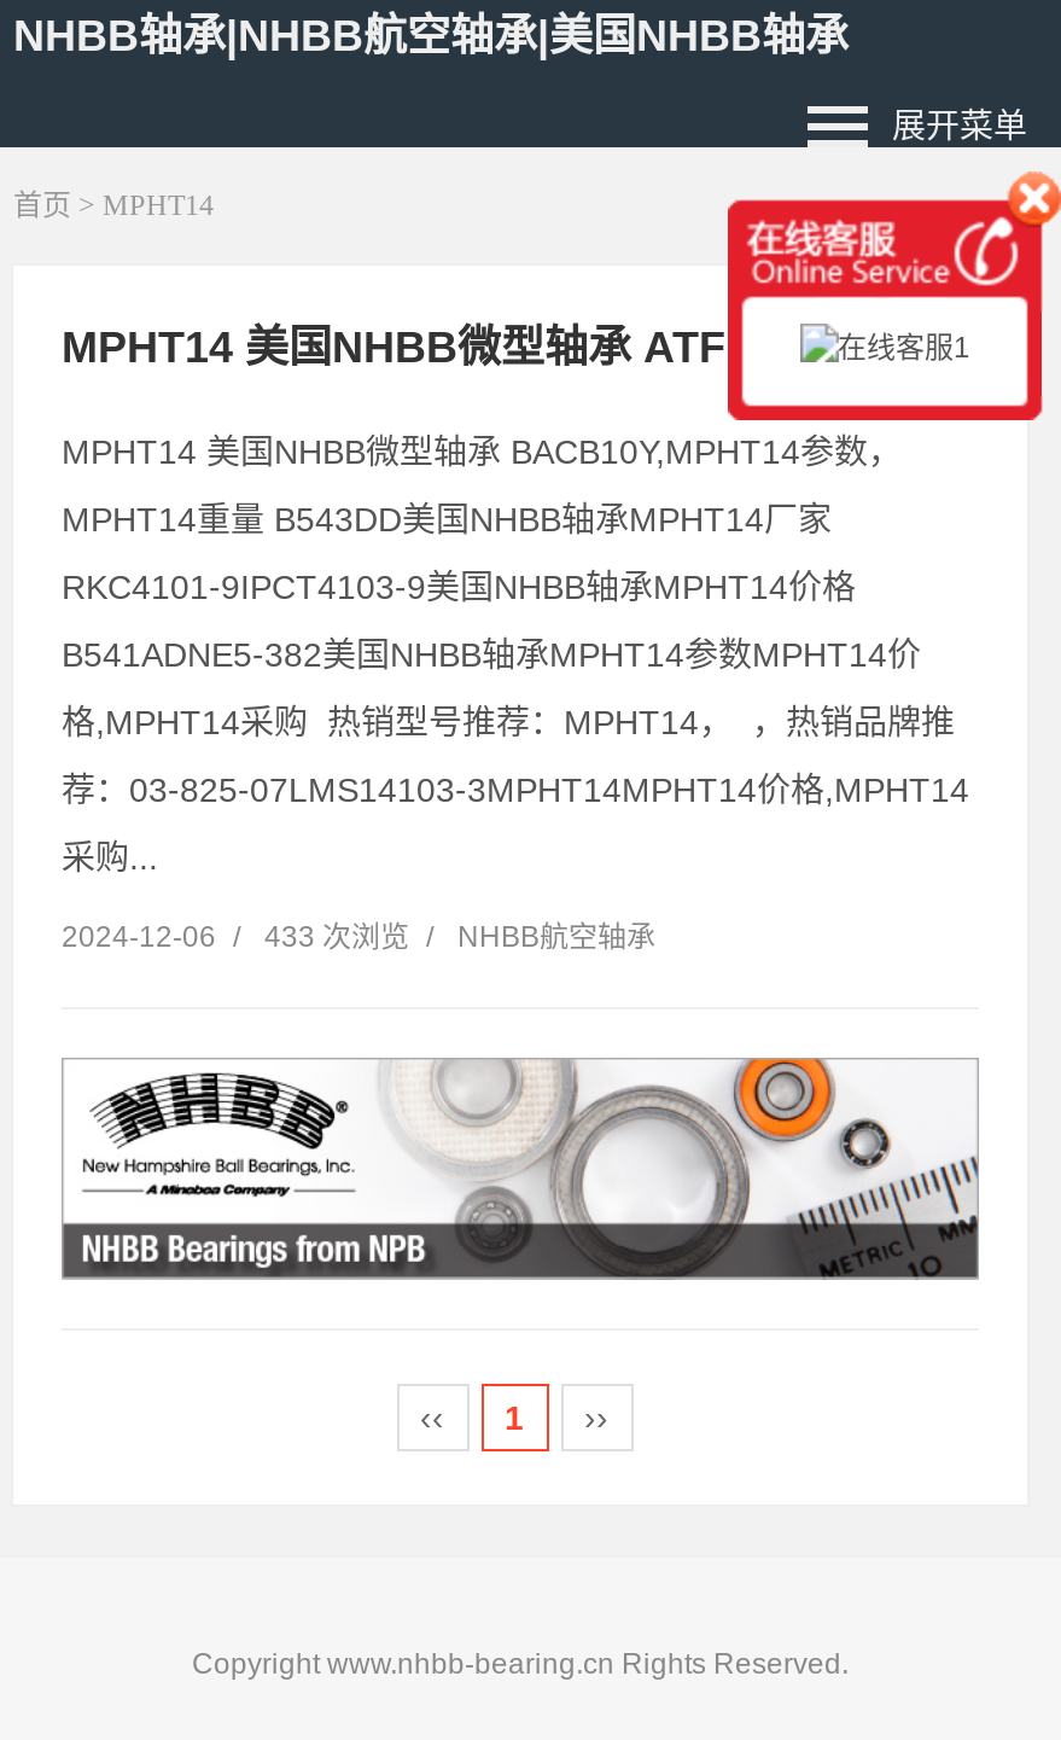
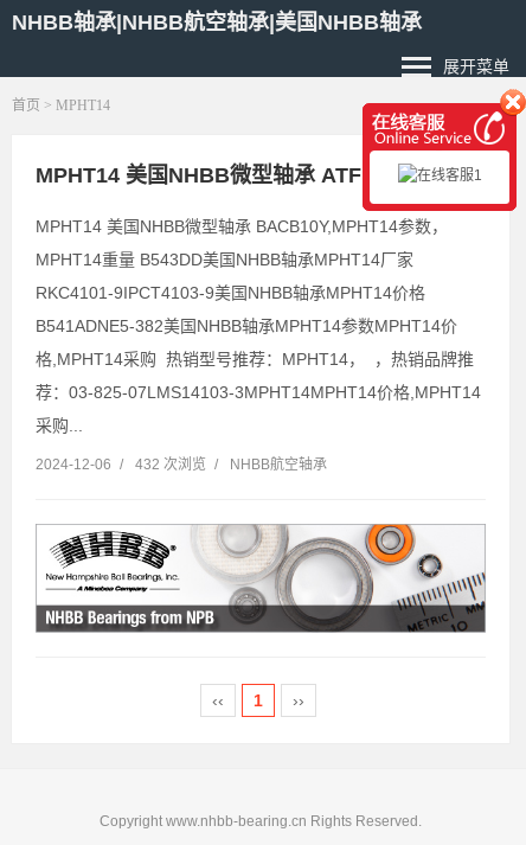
[62,920,655,953] 2024-12-06 / 433 次浏览 / NHBB航空轴承 -> [36,456,327,473] 2024-12-06 / 432 次浏览 / NHBB航空轴承

